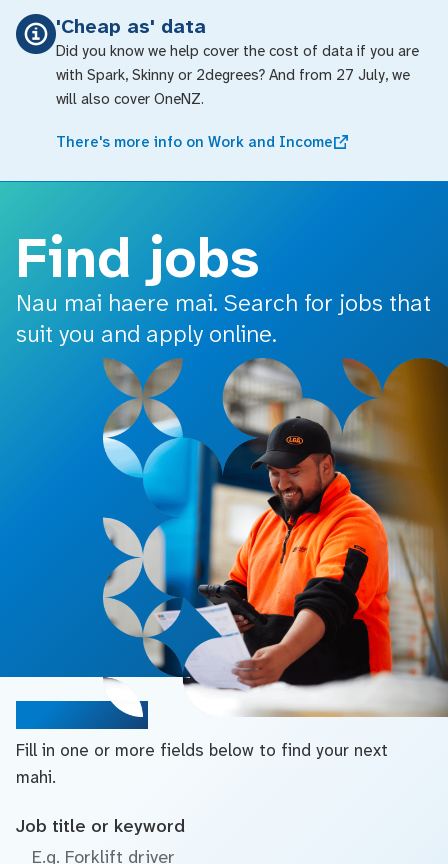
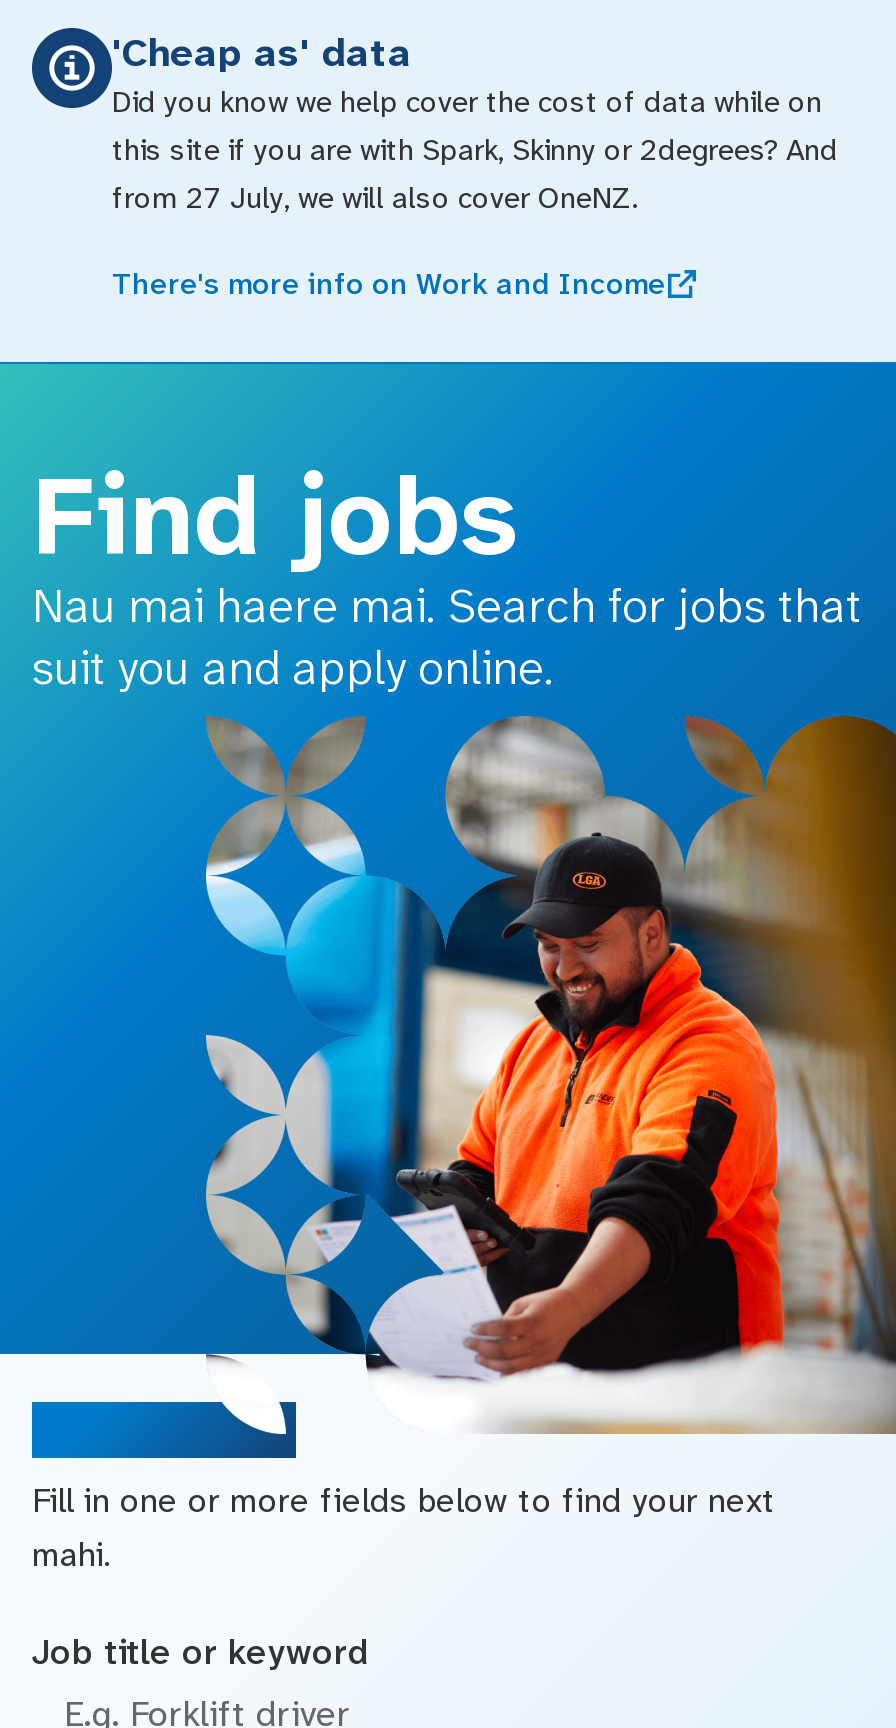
[56,41,419,109] Did you know we help cover the cost of data if you are | with Spark, Skinny or 2degrees? And from 27 July, we | will also cover OneNZ. -> [112,82,838,218] Did you know we help cover the cost of data while on | this site if you are with Spark, Skinny or 2degrees? And | from 27 July, we will also cover OneNZ.

